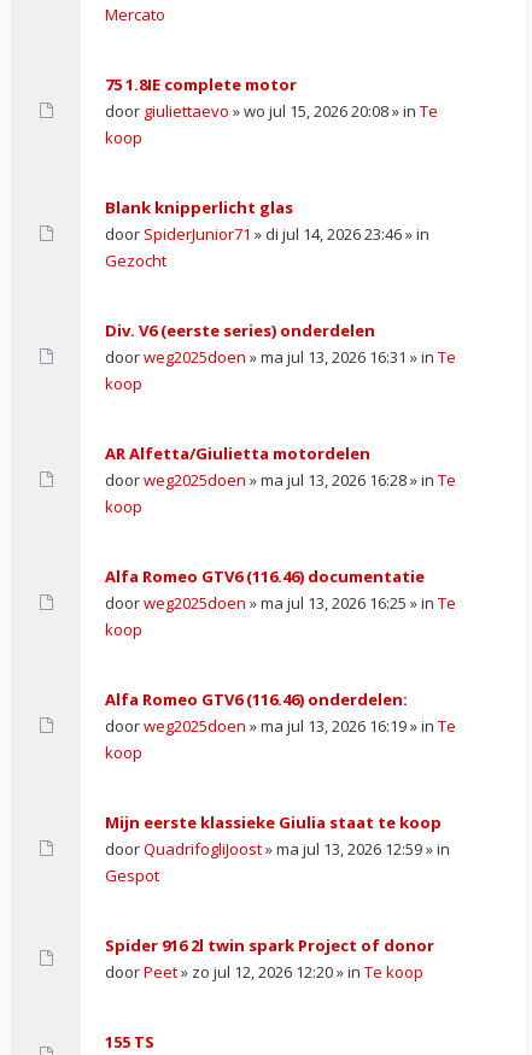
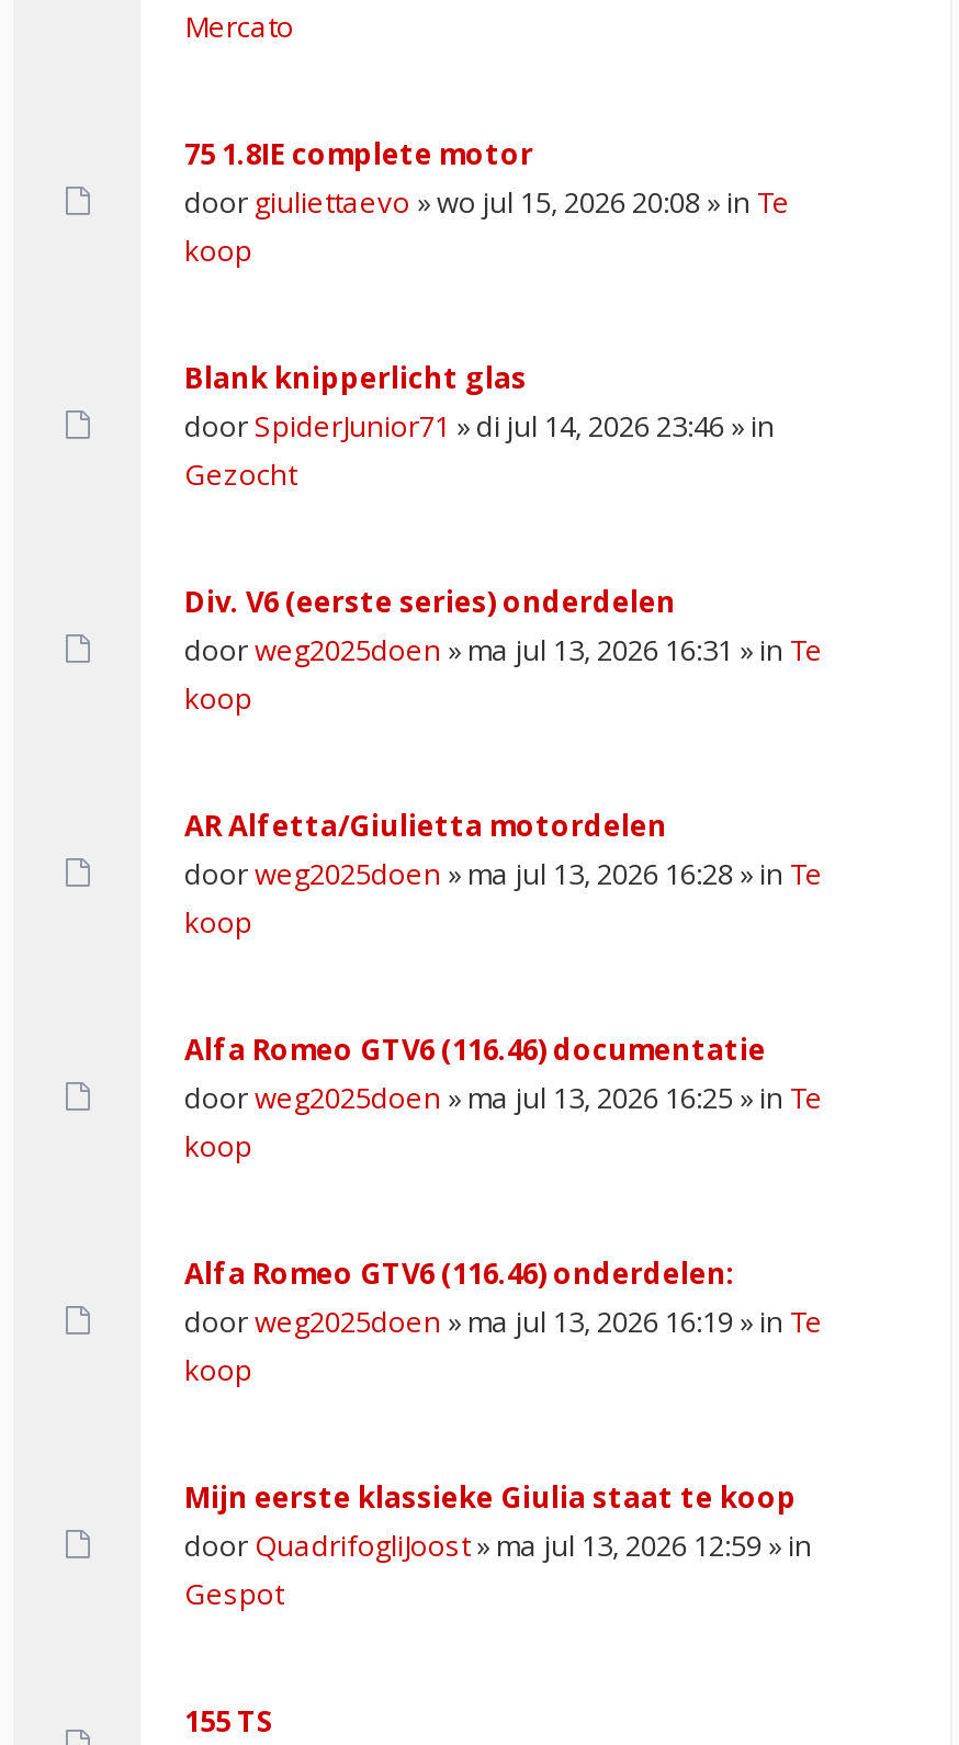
[105,934,434,982] Spider 916 2l twin spark Project of donor | door Peet» zo jul 12, 2026 12:20 » in Te koop -> none

